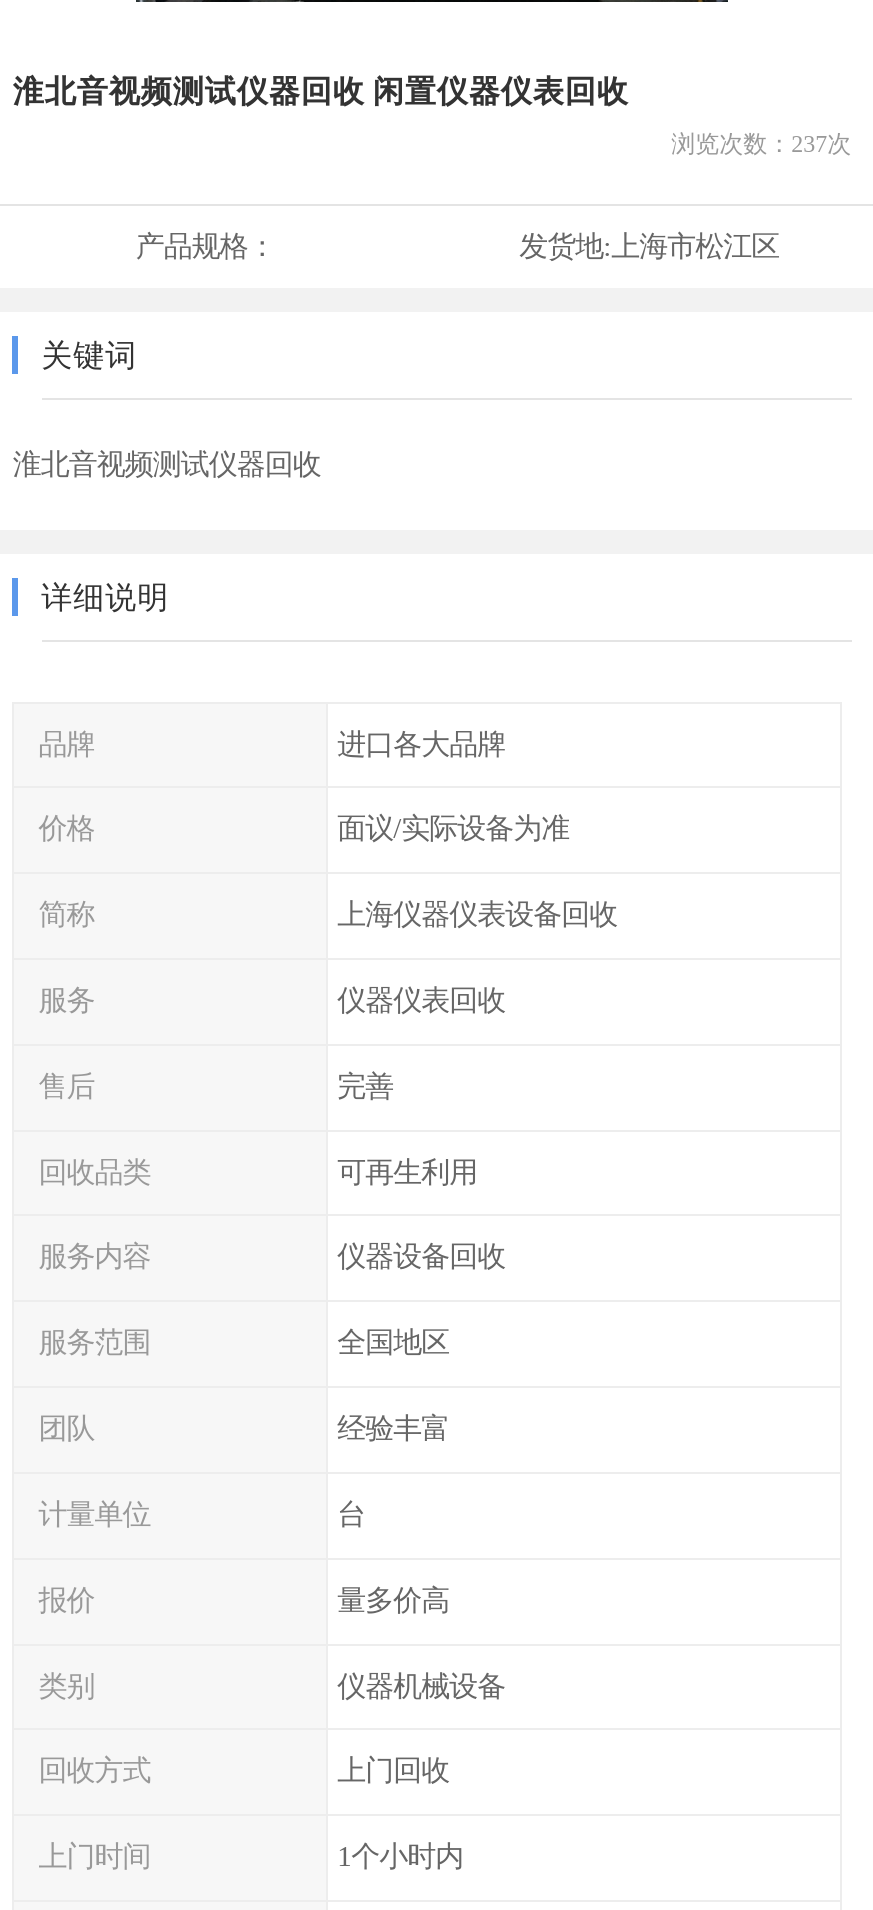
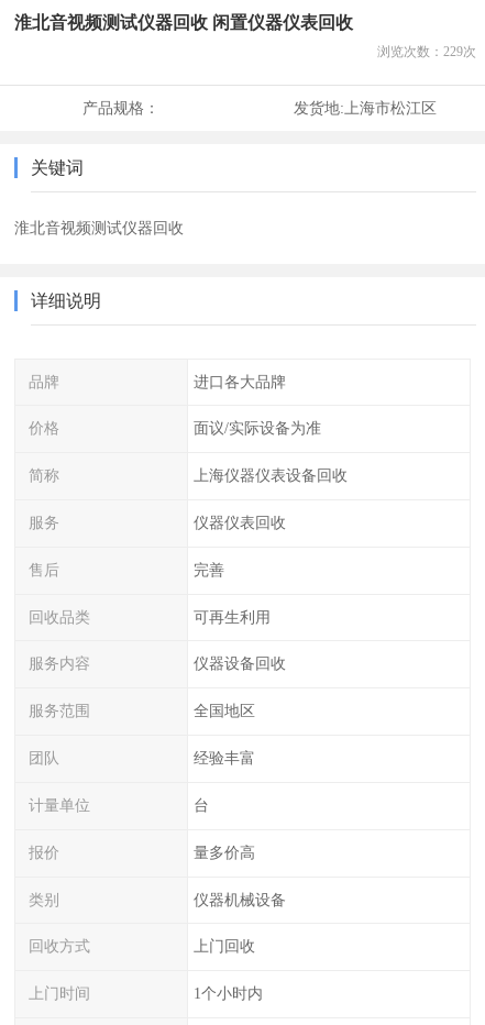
[671,129,851,157] 浏览次数：237次 -> [377,44,476,59] 浏览次数：229次

